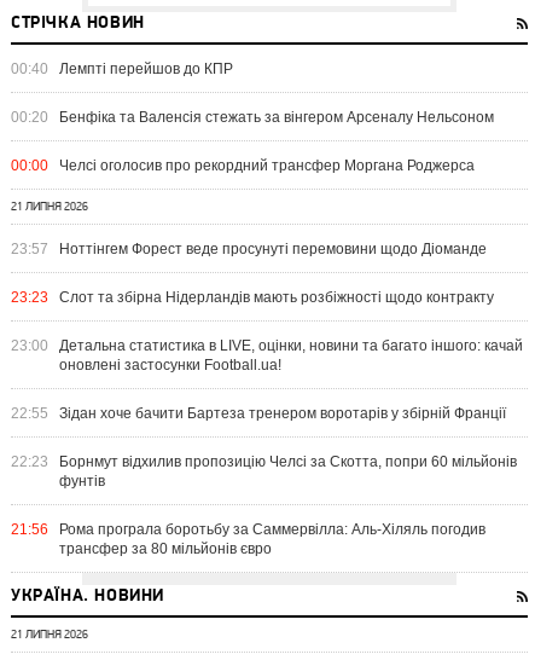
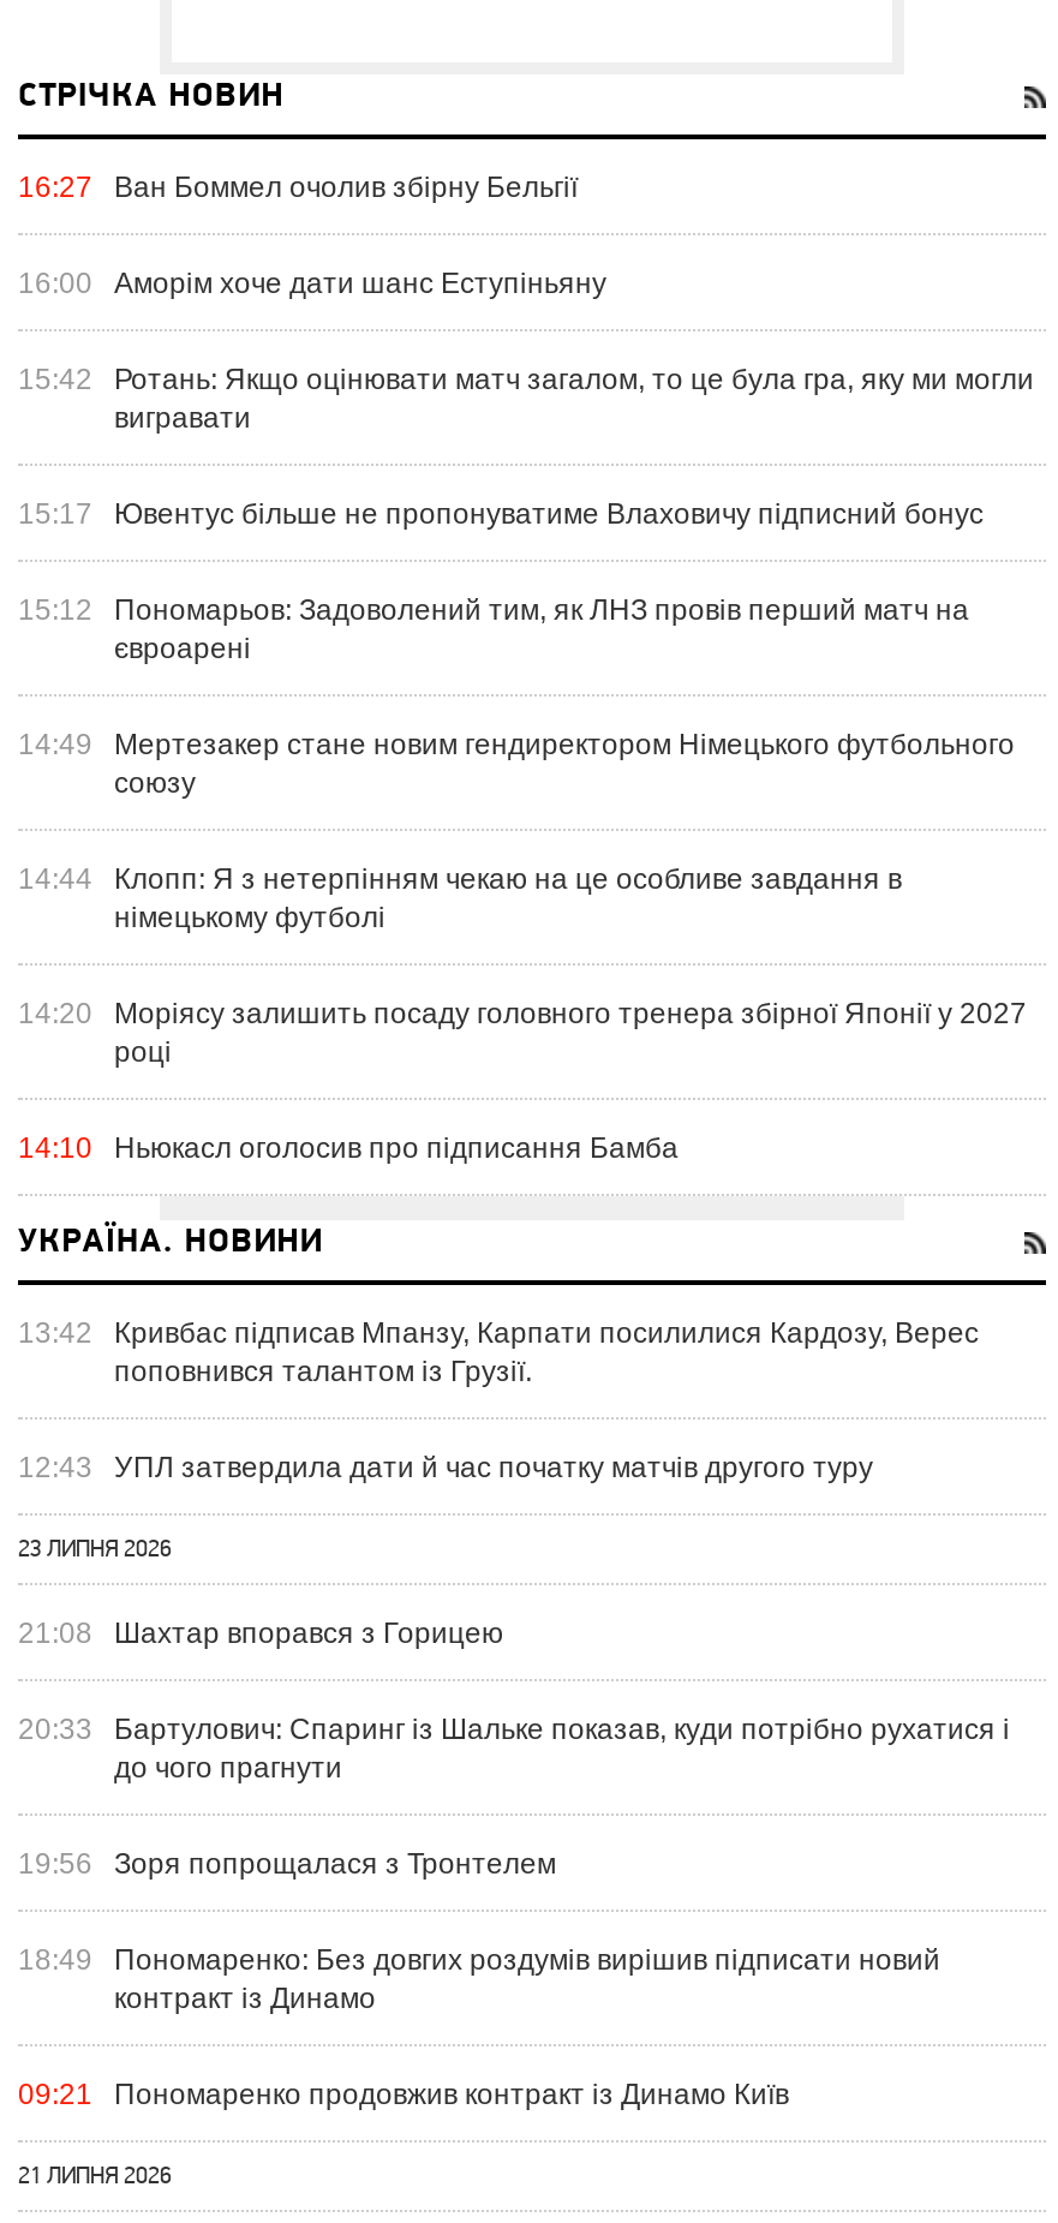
[11,61,523,558] 00:40 | Лемпті перейшов до КПР | 00:20 | Бенфіка та Валенсія стежать за вінгером Арсеналу Нельсоном | 00:00 | Челсі оголосив про рекордний трансфер Моргана Роджерса | 21 ЛИПНЯ 2026 | 23:57 | Ноттінгем Форест веде просунуті перемовини щодо Діоманде | 23:23 | Слот та збірна Нідерландів мають розбіжності щодо контракту | 23:00 | Детальна статистика в LIVE, оцінки, новини та багато іншого: качай | оновлені застосунки Football.ua! | 22:55 | Зідан хоче бачити Бартеза тренером воротарів у збірній Франції | 22:23 | Борнмут відхилив пропозицію Челсі за Скотта, попри 60 мільйонів | фунтів | 21:56 | Рома програла боротьбу за Саммервілла: Аль-Хіляль погодив | трансфер за 80 мільйонів євро -> [18,171,1034,1166] 16:27 | Ван Боммел очолив збірну Бельгії | 16:00 | Аморім хоче дати шанс Еступіньяну | 15:42 | Ротань: Якщо оцінювати матч загалом, то це була гра, яку ми могли | вигравати | 15:17 | Ювентус більше не пропонуватиме Влаховичу підписний бонус | 15:12 | Пономарьов: Задоволений тим, як ЛНЗ провів перший матч на | євроарені | 14:49 | Мертезакер стане новим гендиректором Німецького футбольного | союзу | 14:44 | Клопп: Я з нетерпінням чекаю на це особливе завдання в | німецькому футболі | 14:20 | Моріясу залишить посаду головного тренера збірної Японії у 2027 | році | 14:10 | Ньюкасл оголосив про підписання Бамба
none -> [18,1317,1010,2112] 13:42 | Кривбас підписав Мпанзу, Карпати посилилися Кардозу, Верес | поповнився талантом із Грузії. | 12:43 | УПЛ затвердила дати й час початку матчів другого туру | 23 ЛИПНЯ 2026 | 21:08 | Шахтар впорався з Горицею | 20:33 | Бартулович: Спаринг із Шальке показав, куди потрібно рухатися і | до чого прагнути | 19:56 | Зоря попрощалася з Тронтелем | 18:49 | Пономаренко: Без довгих роздумів вирішив підписати новий | контракт із Динамо | 09:21 | Пономаренко продовжив контракт із Динамо Київ

